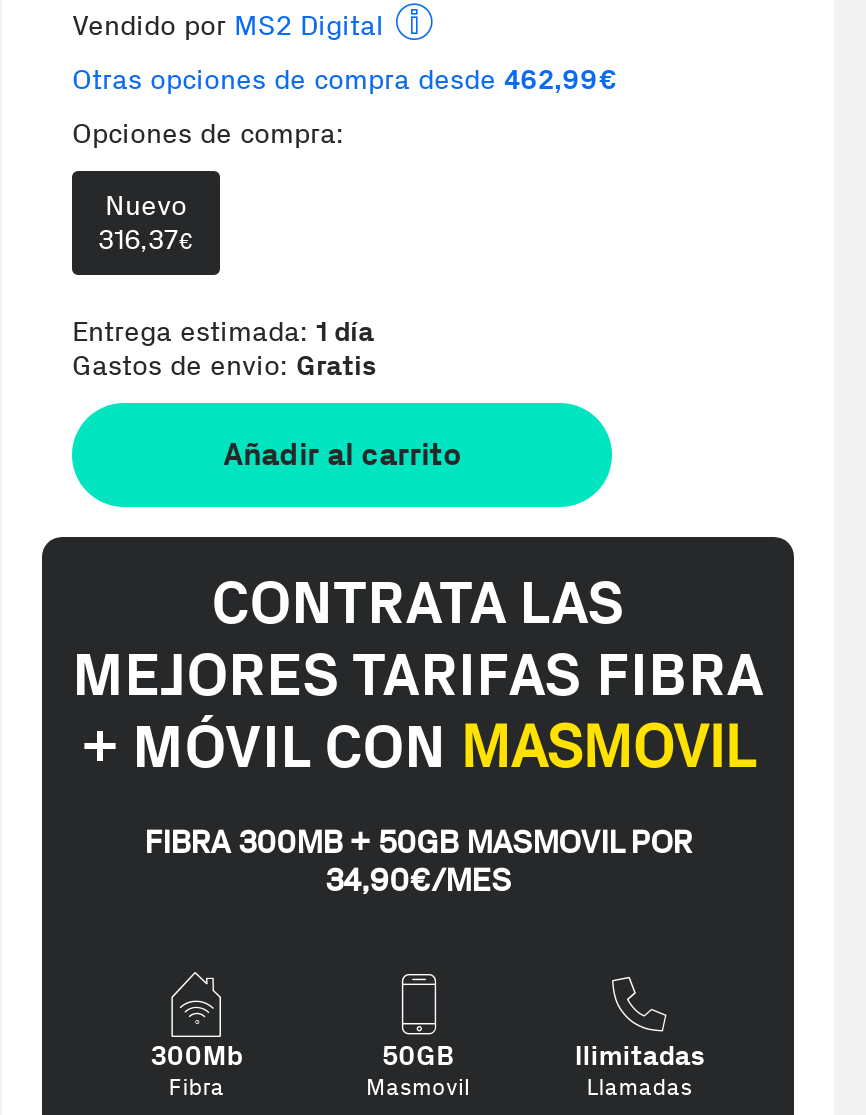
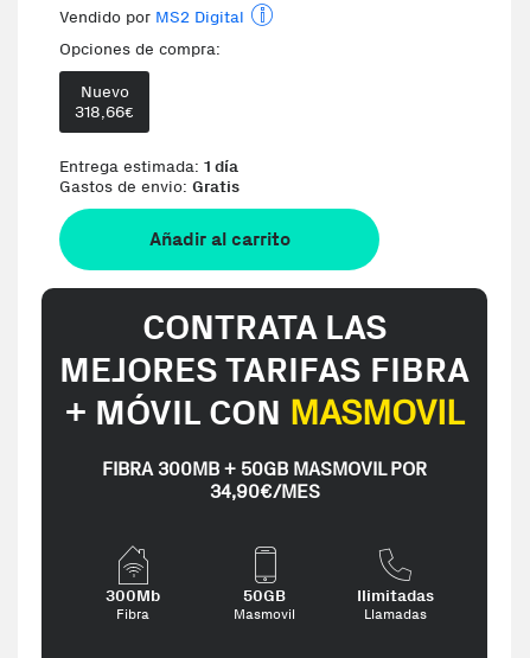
[72,63,618,97] Otras opciones de compra desde 462,99€ -> none
[98,223,194,257] 316,37€ -> [75,102,134,122] 318,66€

